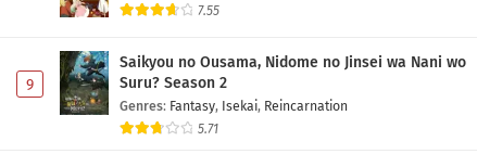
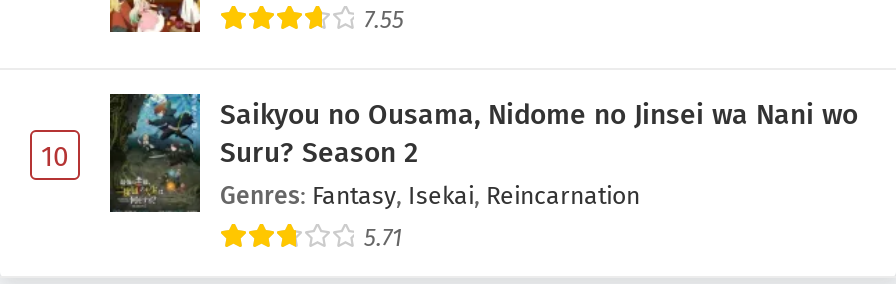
[26,76,34,94] 9 -> [41,140,69,174] 10

